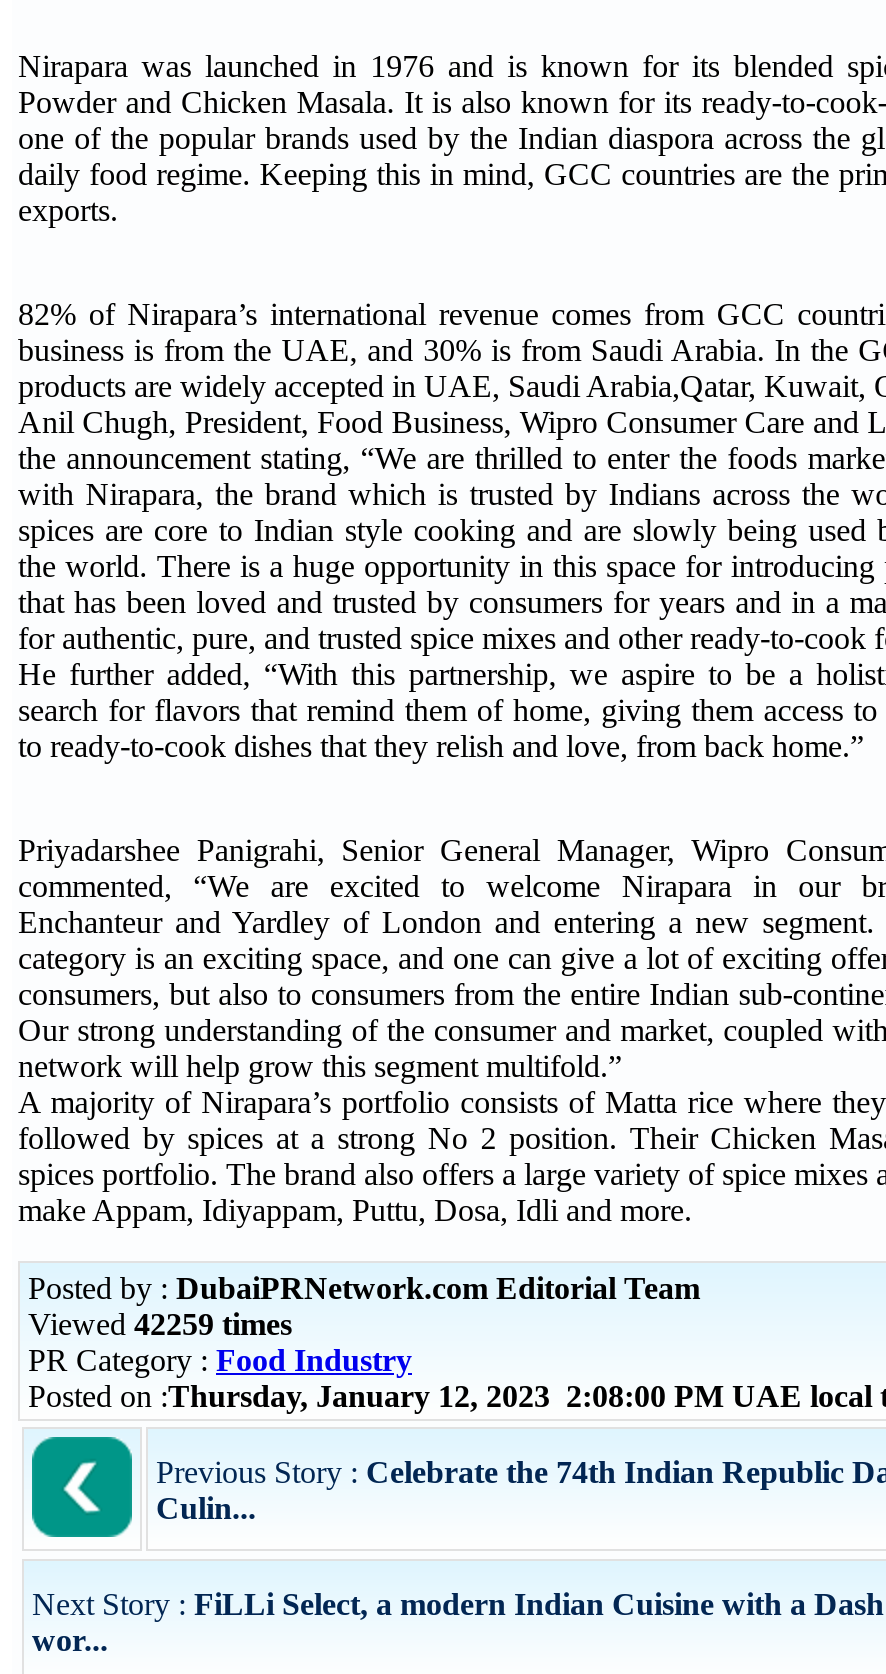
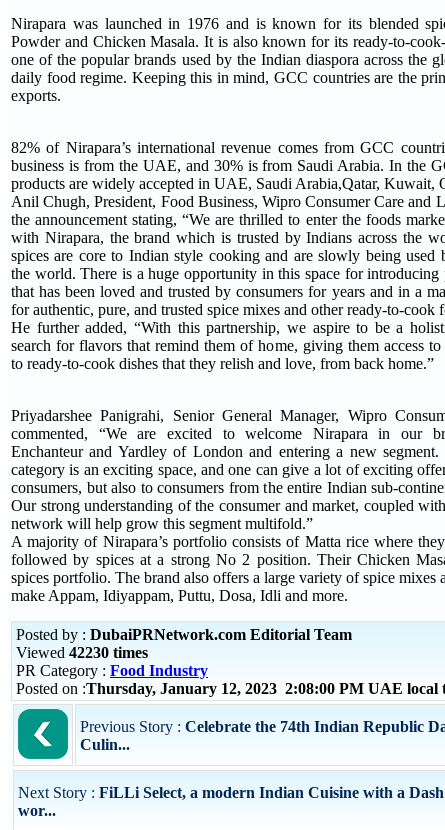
[28,1307,292,1341] Viewed 42259 times -> [16,644,148,661] Viewed 42230 times

